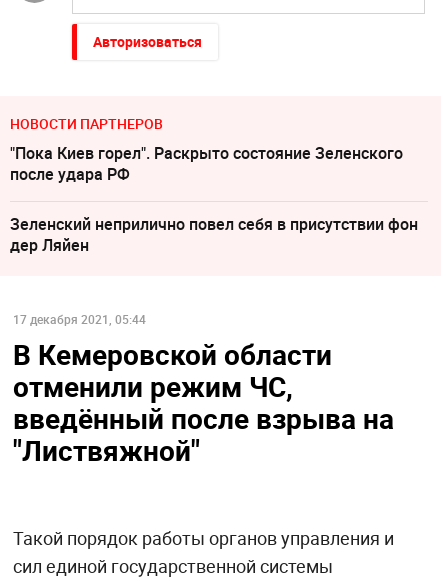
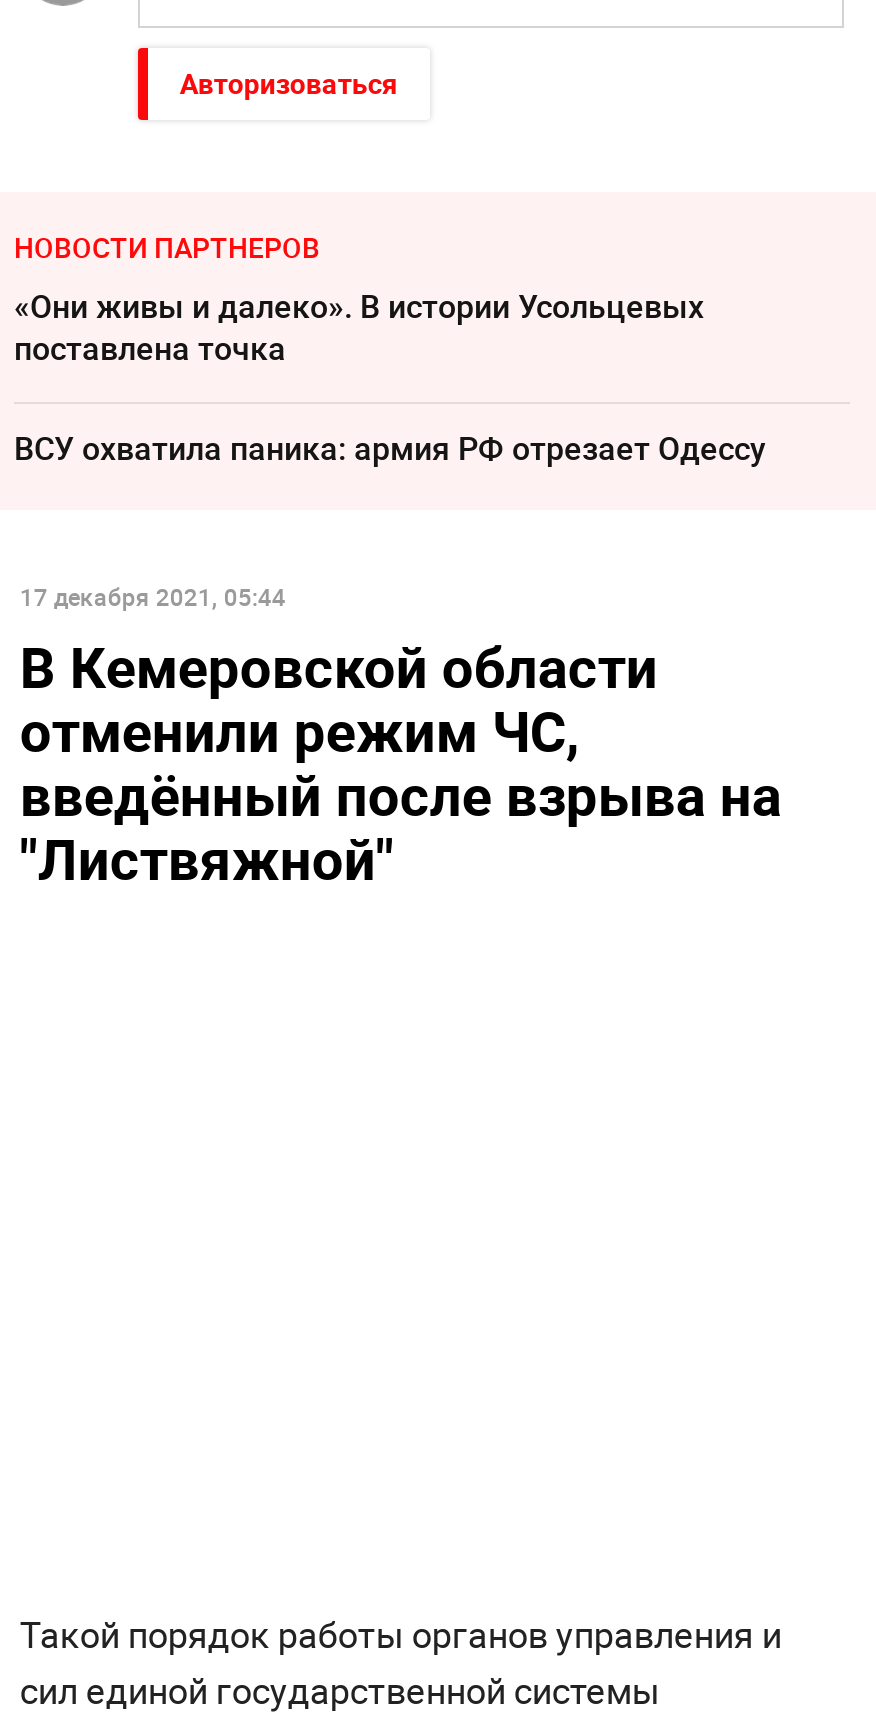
[10,142,403,185] "Пока Киев горел". Раскрыто состояние Зеленского | после удара РФ -> [14,284,704,370] «Они живы и далеко». В истории Усольцевых | поставлена точка
[10,213,418,256] Зеленский неприлично повел cебя в присутствии фон | дер Ляйен -> [14,426,766,470] ВСУ охватила паника: армия РФ отрезает Одессу
moved [13,311,394,469] -> [20,580,782,896]: 17 декабря 2021, 05:44 | В Кемеровской области | отменили режим ЧС, | введённый после взрыва на | "Листвяжной"

